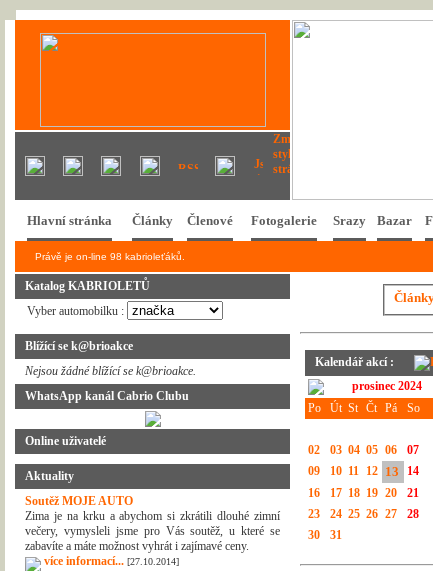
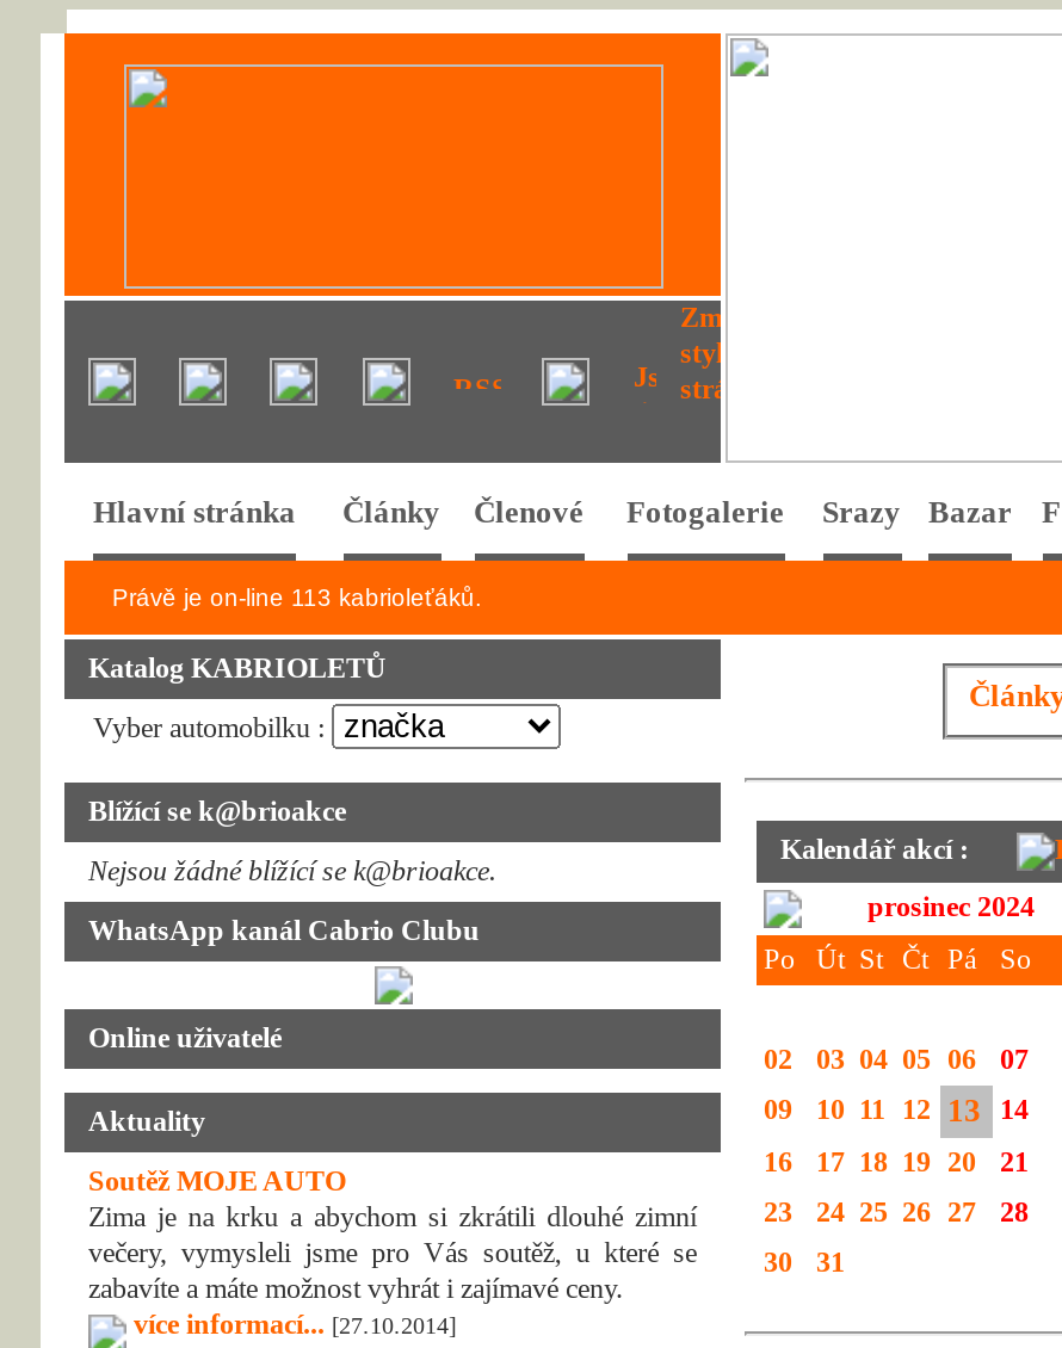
[35,251,185,262] Právě je on-line 98 kabrioleťáků. -> [112,585,482,611] Právě je on-line 113 kabrioleťáků.

